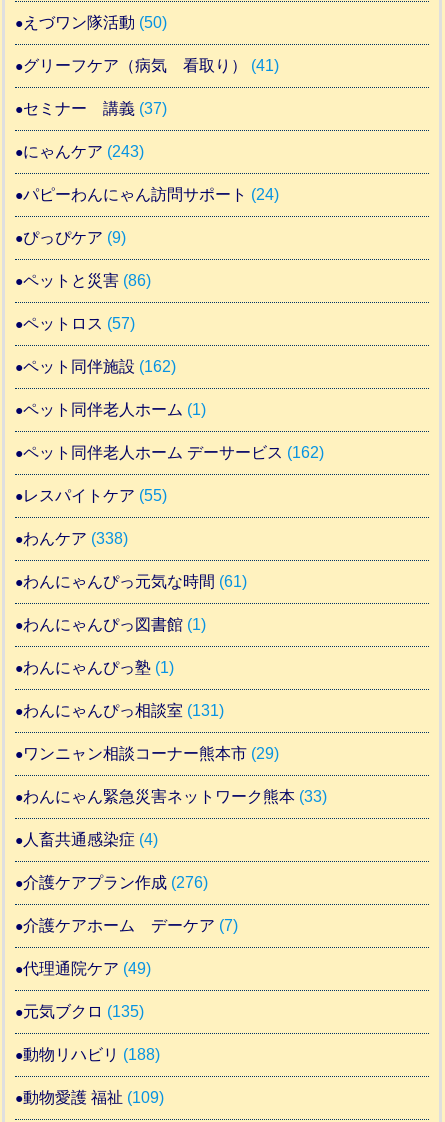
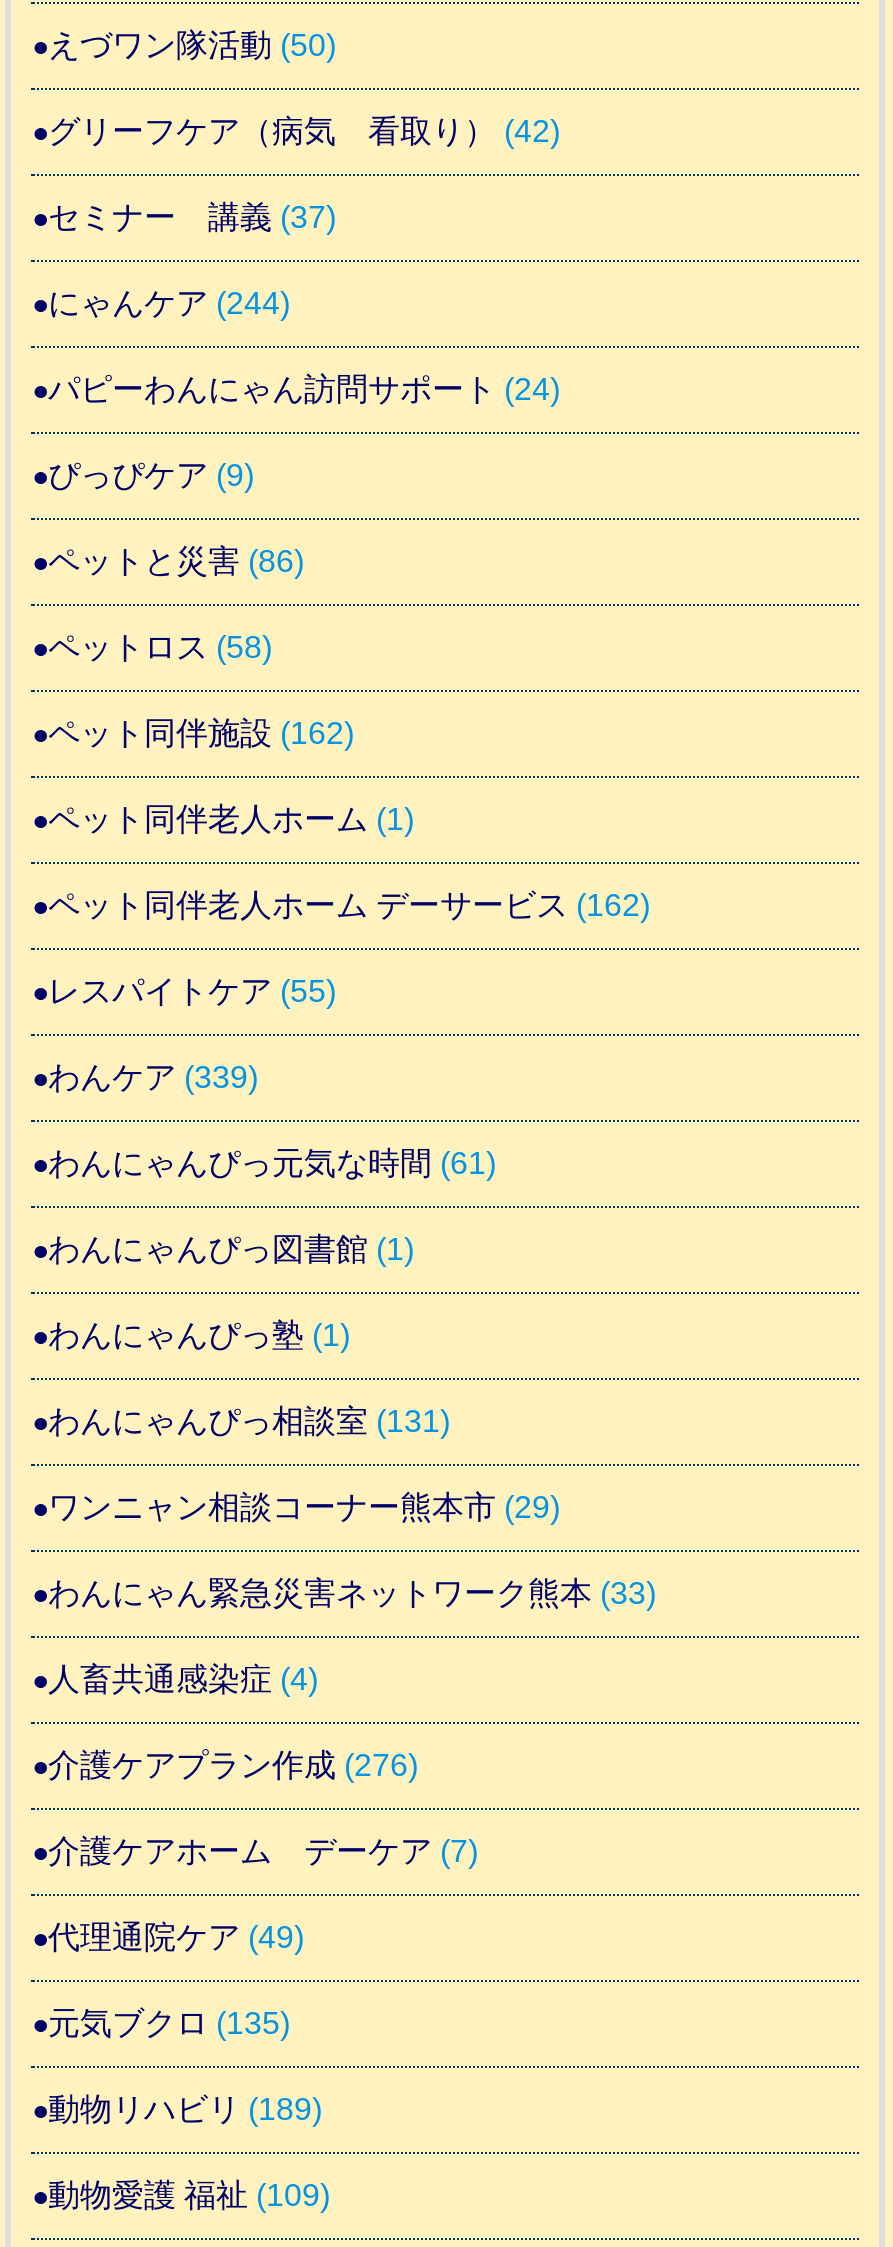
[23,57,279,74] グリーフケア（病気 看取り）(41) -> [48,113,560,147] グリーフケア（病気 看取り）(42)
[23,143,144,160] にゃんケア(243) -> [48,285,290,319] にゃんケア(244)
[23,315,135,332] ペットロス(57) -> [48,629,272,663] ペットロス(58)
[23,530,128,547] わんケア(338) -> [48,1059,258,1093] わんケア(339)
[23,1046,160,1063] 動物リハビリ(188) -> [48,2091,322,2125] 動物リハビリ(189)

